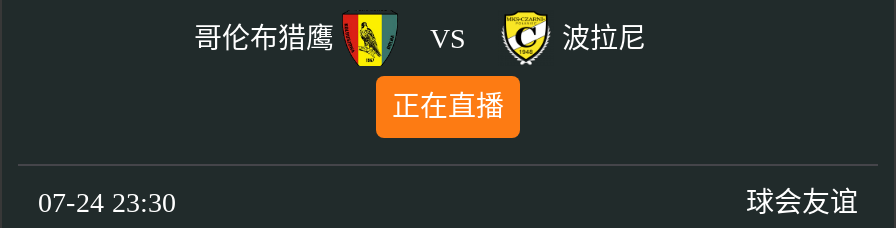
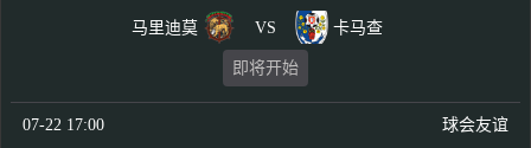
[364,10,534,122] [image] | 正在直播 -> [216,9,316,77] [image] | 即将开始
[194,23,334,53] 哥伦布猎鹰 -> [132,18,198,36] 马里迪莫
[562,23,646,53] 波拉尼 -> [333,18,383,36] 卡马查
[38,188,176,218] 07-24 23:30 -> [23,116,104,134] 07-22 17:00

